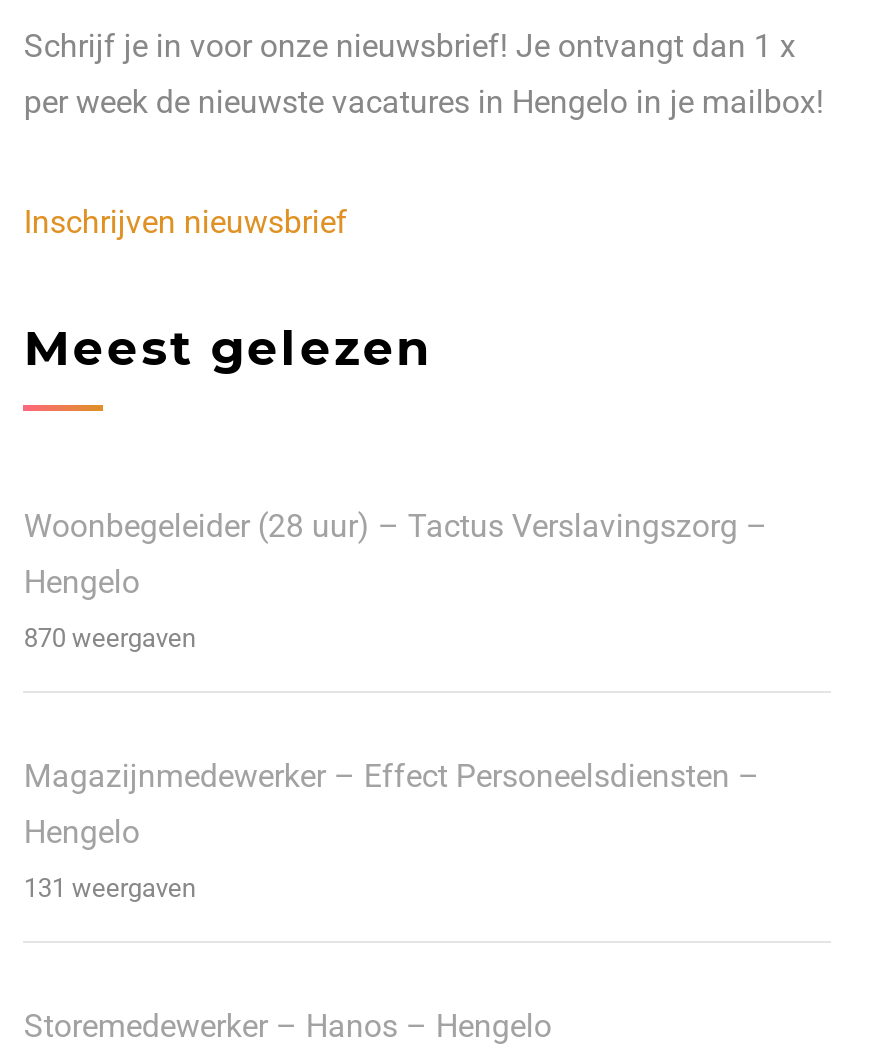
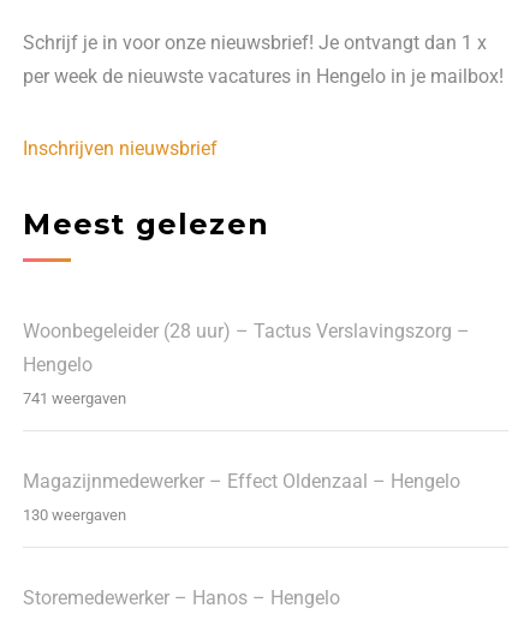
[24,623,196,653] 870 weergaven -> [23,389,127,407] 741 weergaven
[24,757,760,903] Magazijnmedewerker – Effect Personeelsdiensten – | Hengelo | 131 weergaven -> [23,470,461,524] Magazijnmedewerker – Effect Oldenzaal – Hengelo | 130 weergaven

